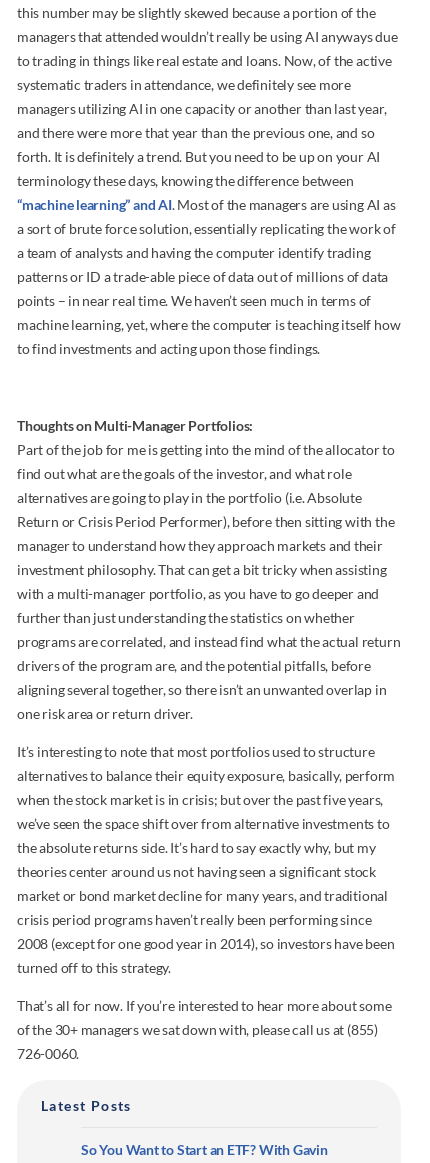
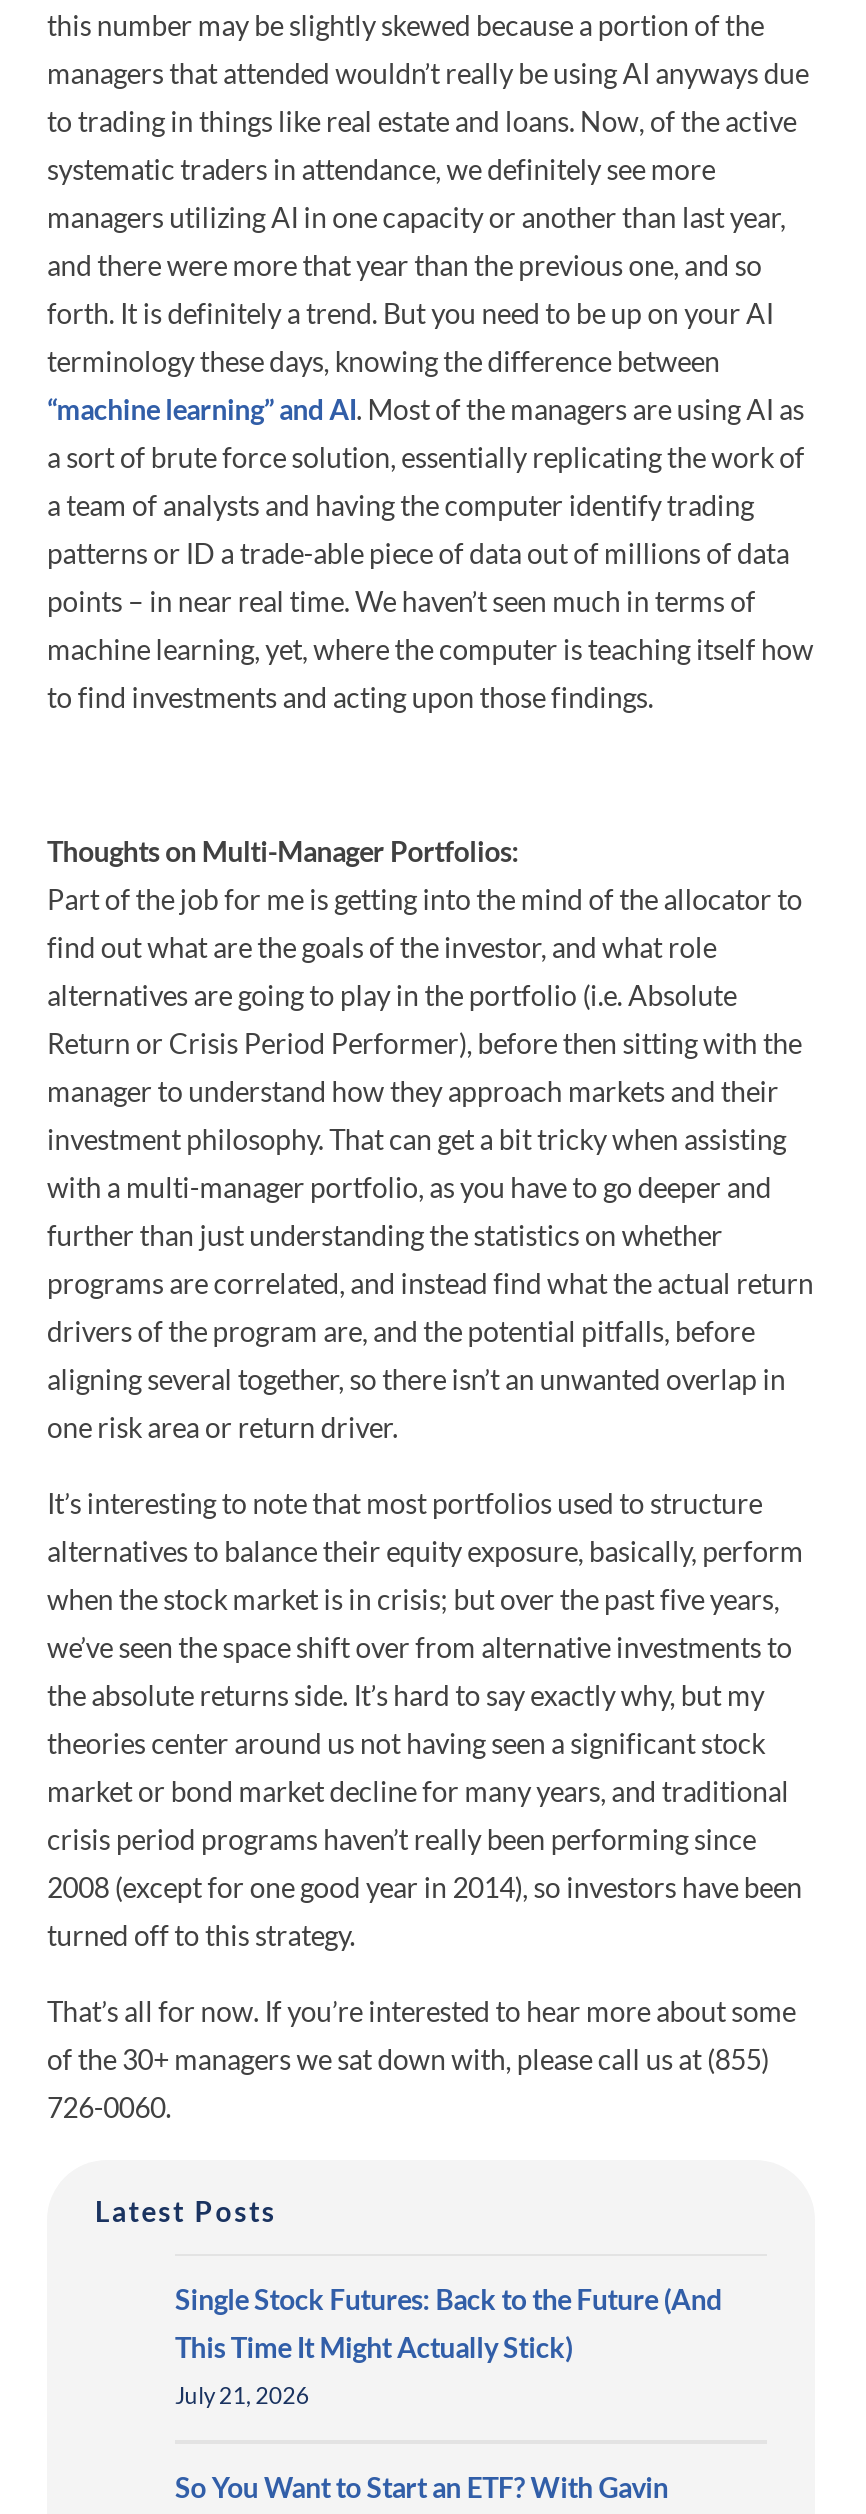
none -> [175,2282,722,2408] Single Stock Futures: Back to the Future (And | This Time It Might Actually Stick) | July 21, 2026

